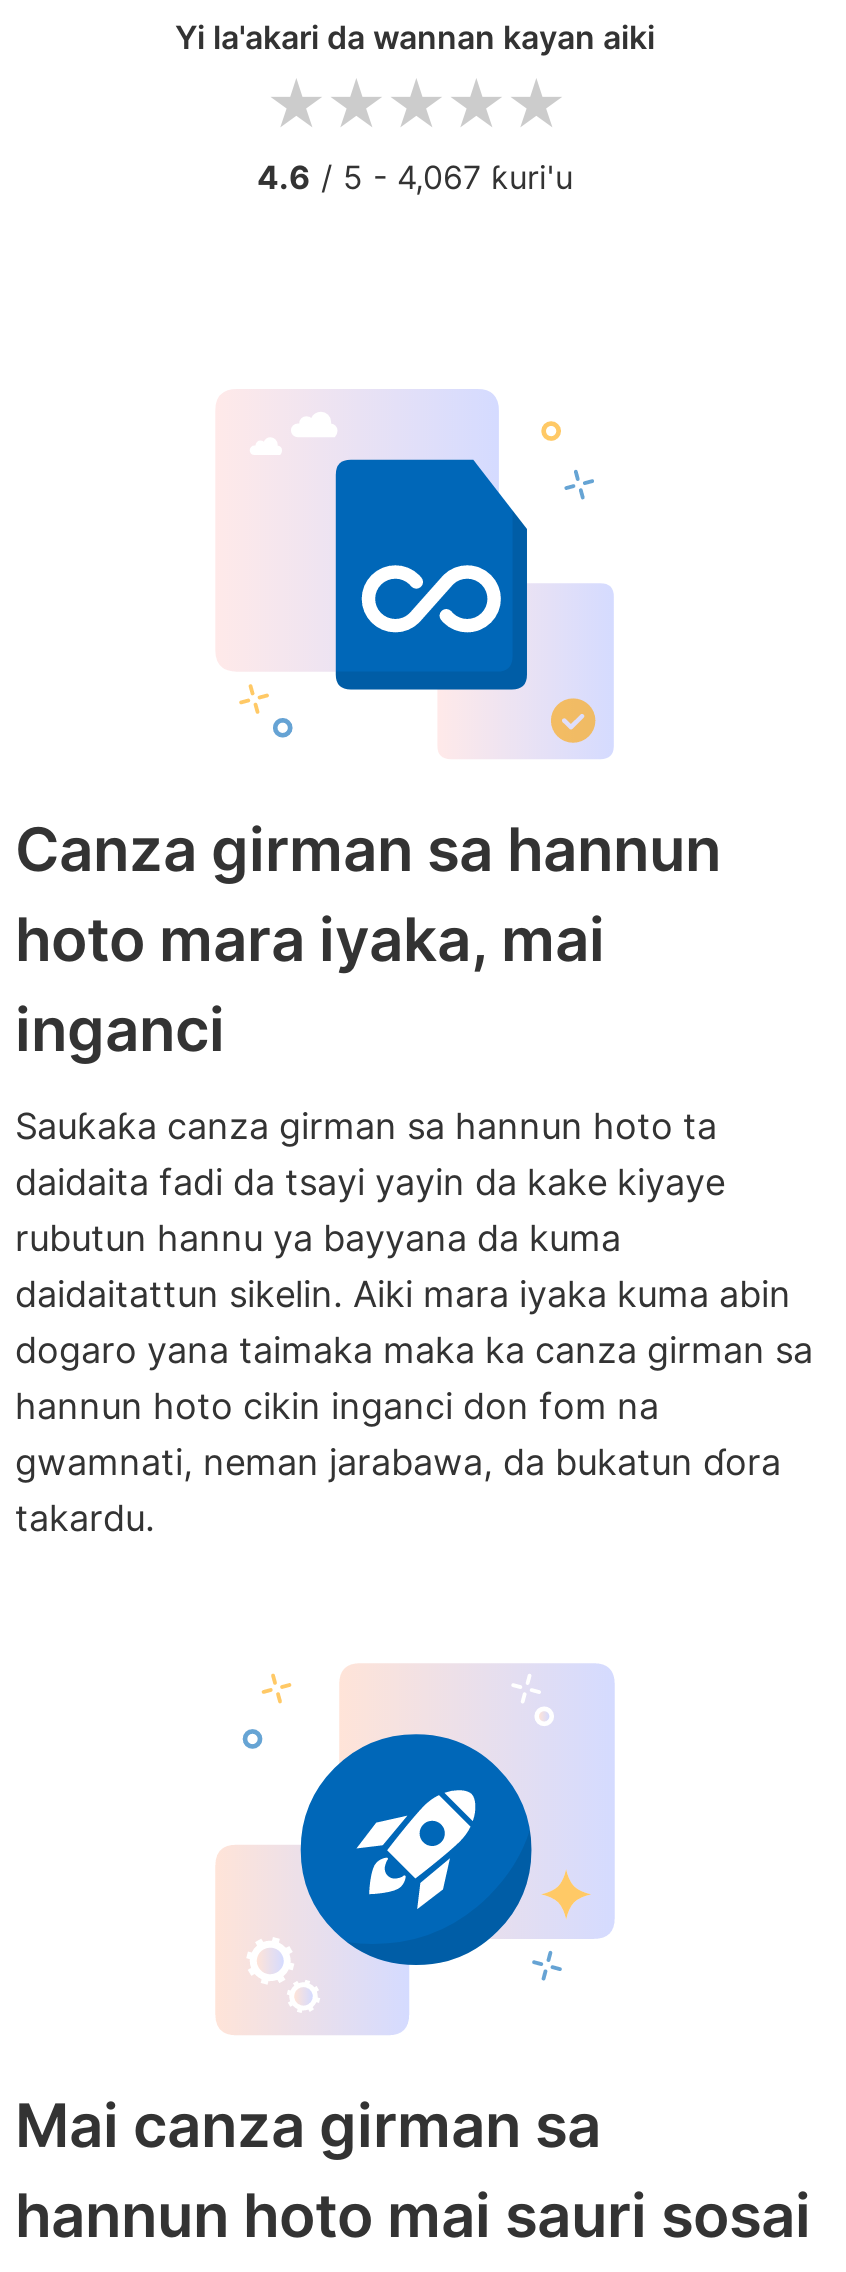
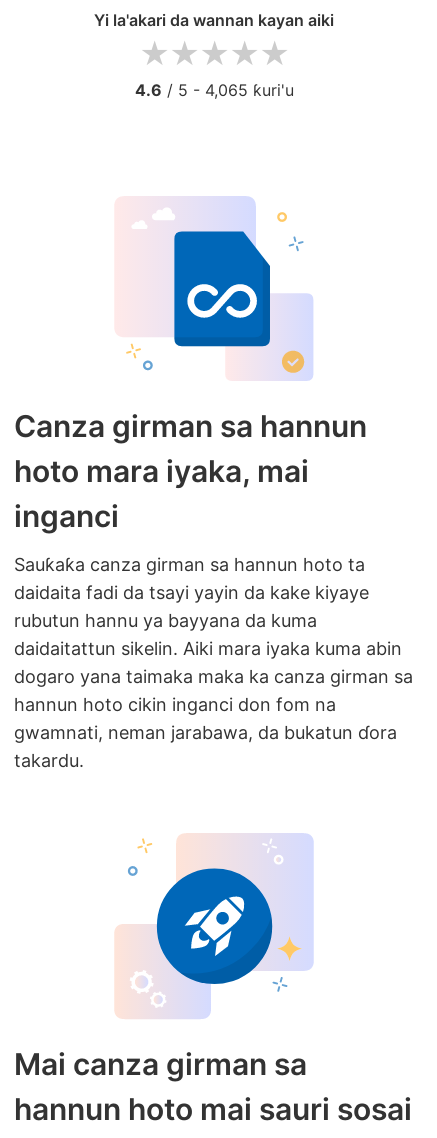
[257,157,573,197] 4.6 / 5 - 4,067 ƙuri'u -> [134,80,293,100] 4.6 / 5 - 4,065 ƙuri'u

